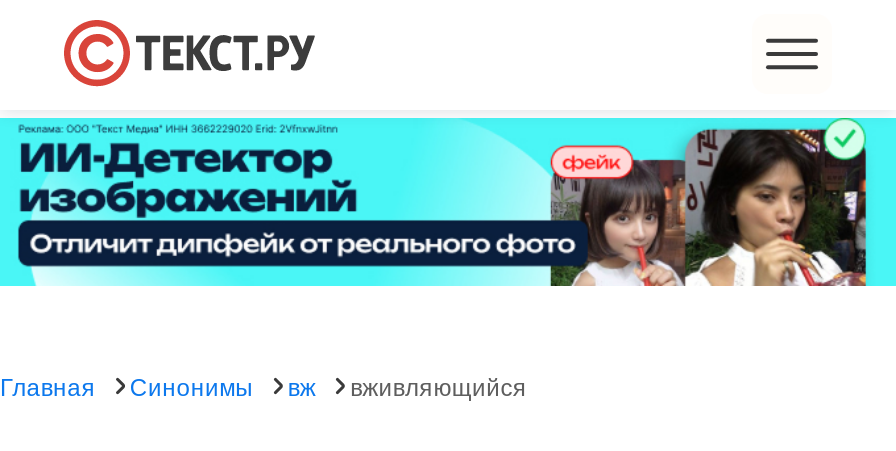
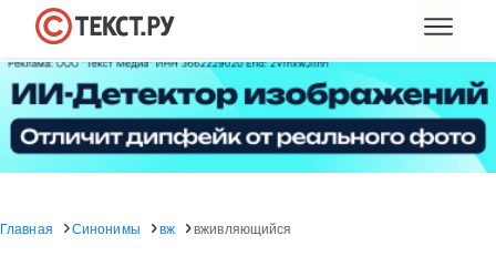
[6,118,878,288] [image] -> [3,61,489,174] [image]

